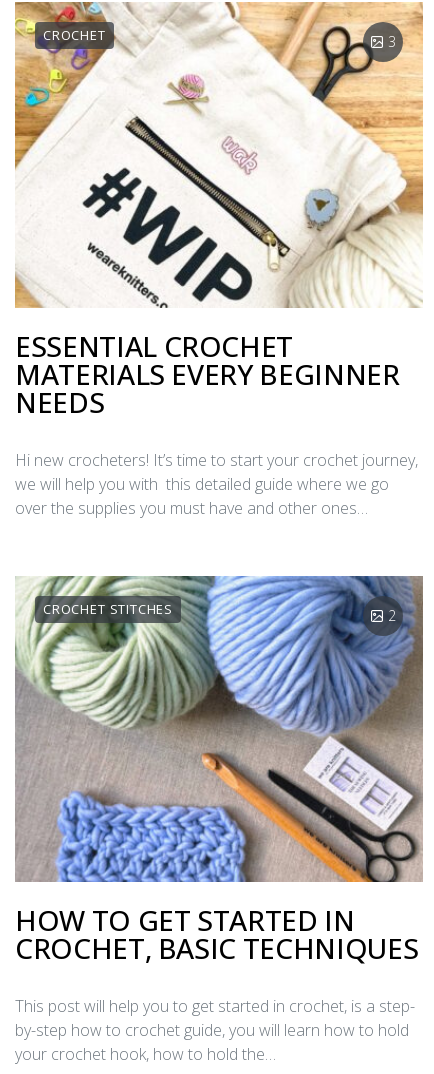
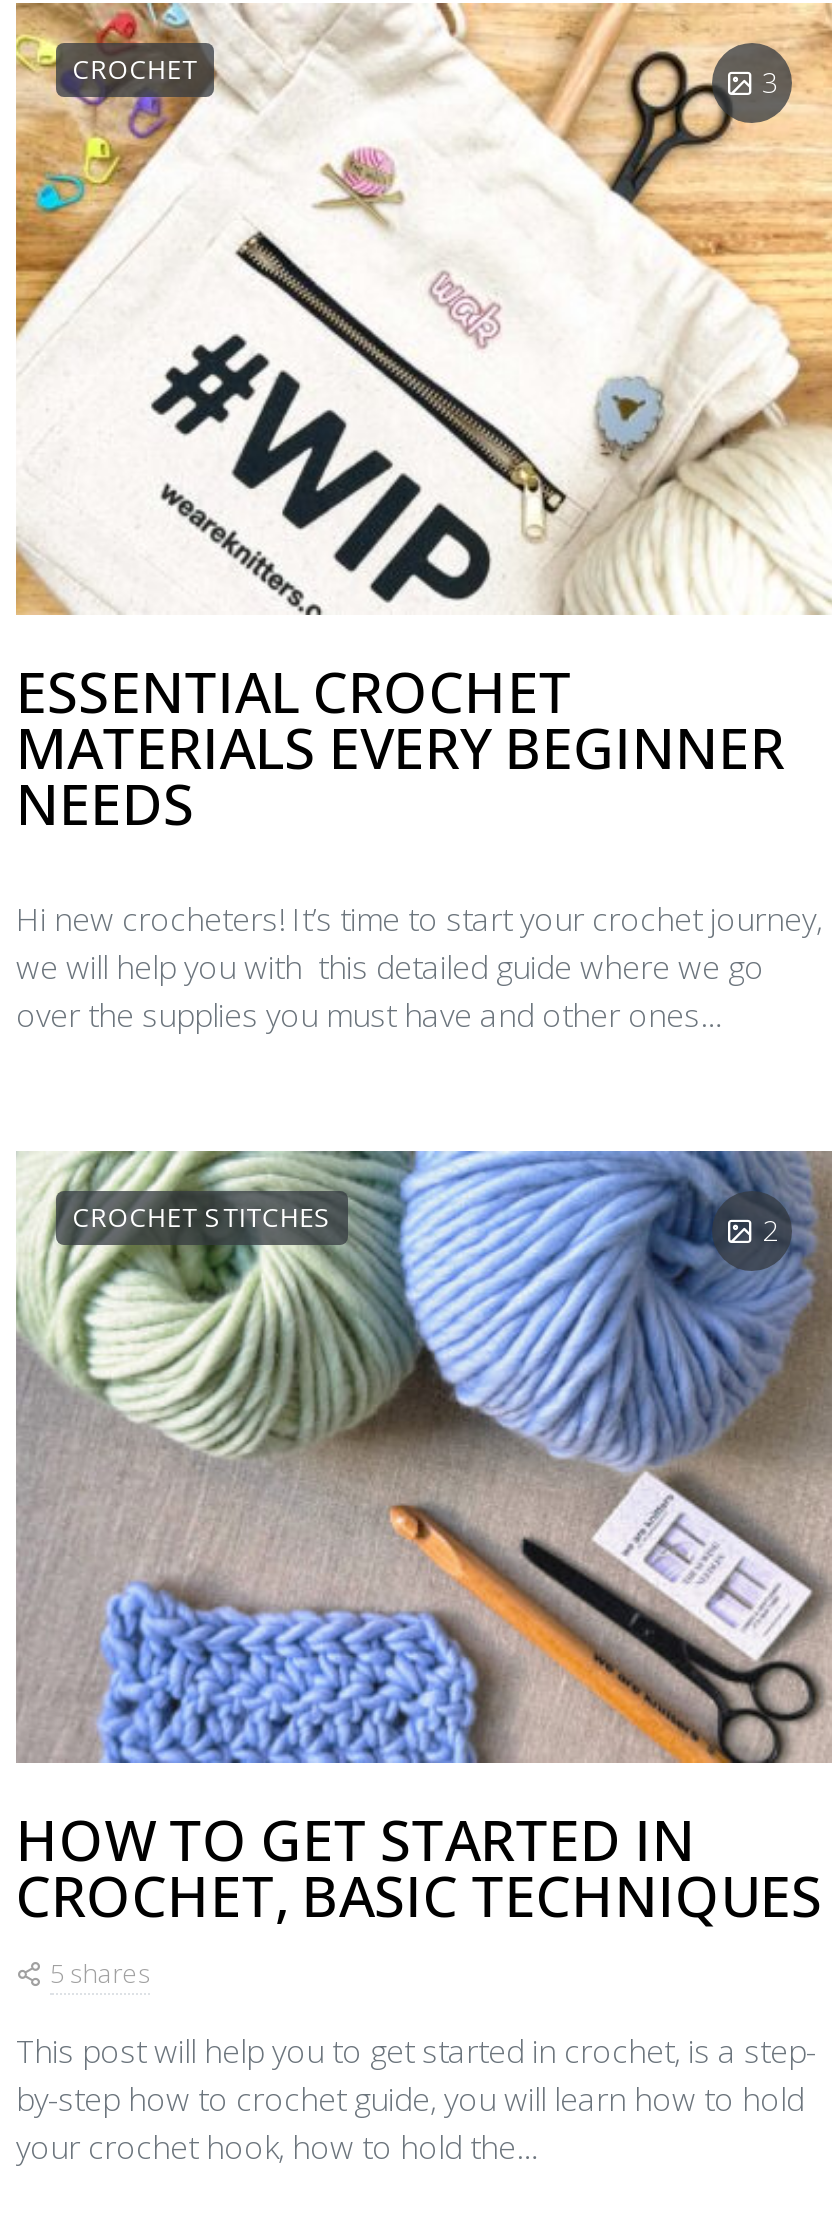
none -> [50,1954,150,1990] 5 shares

